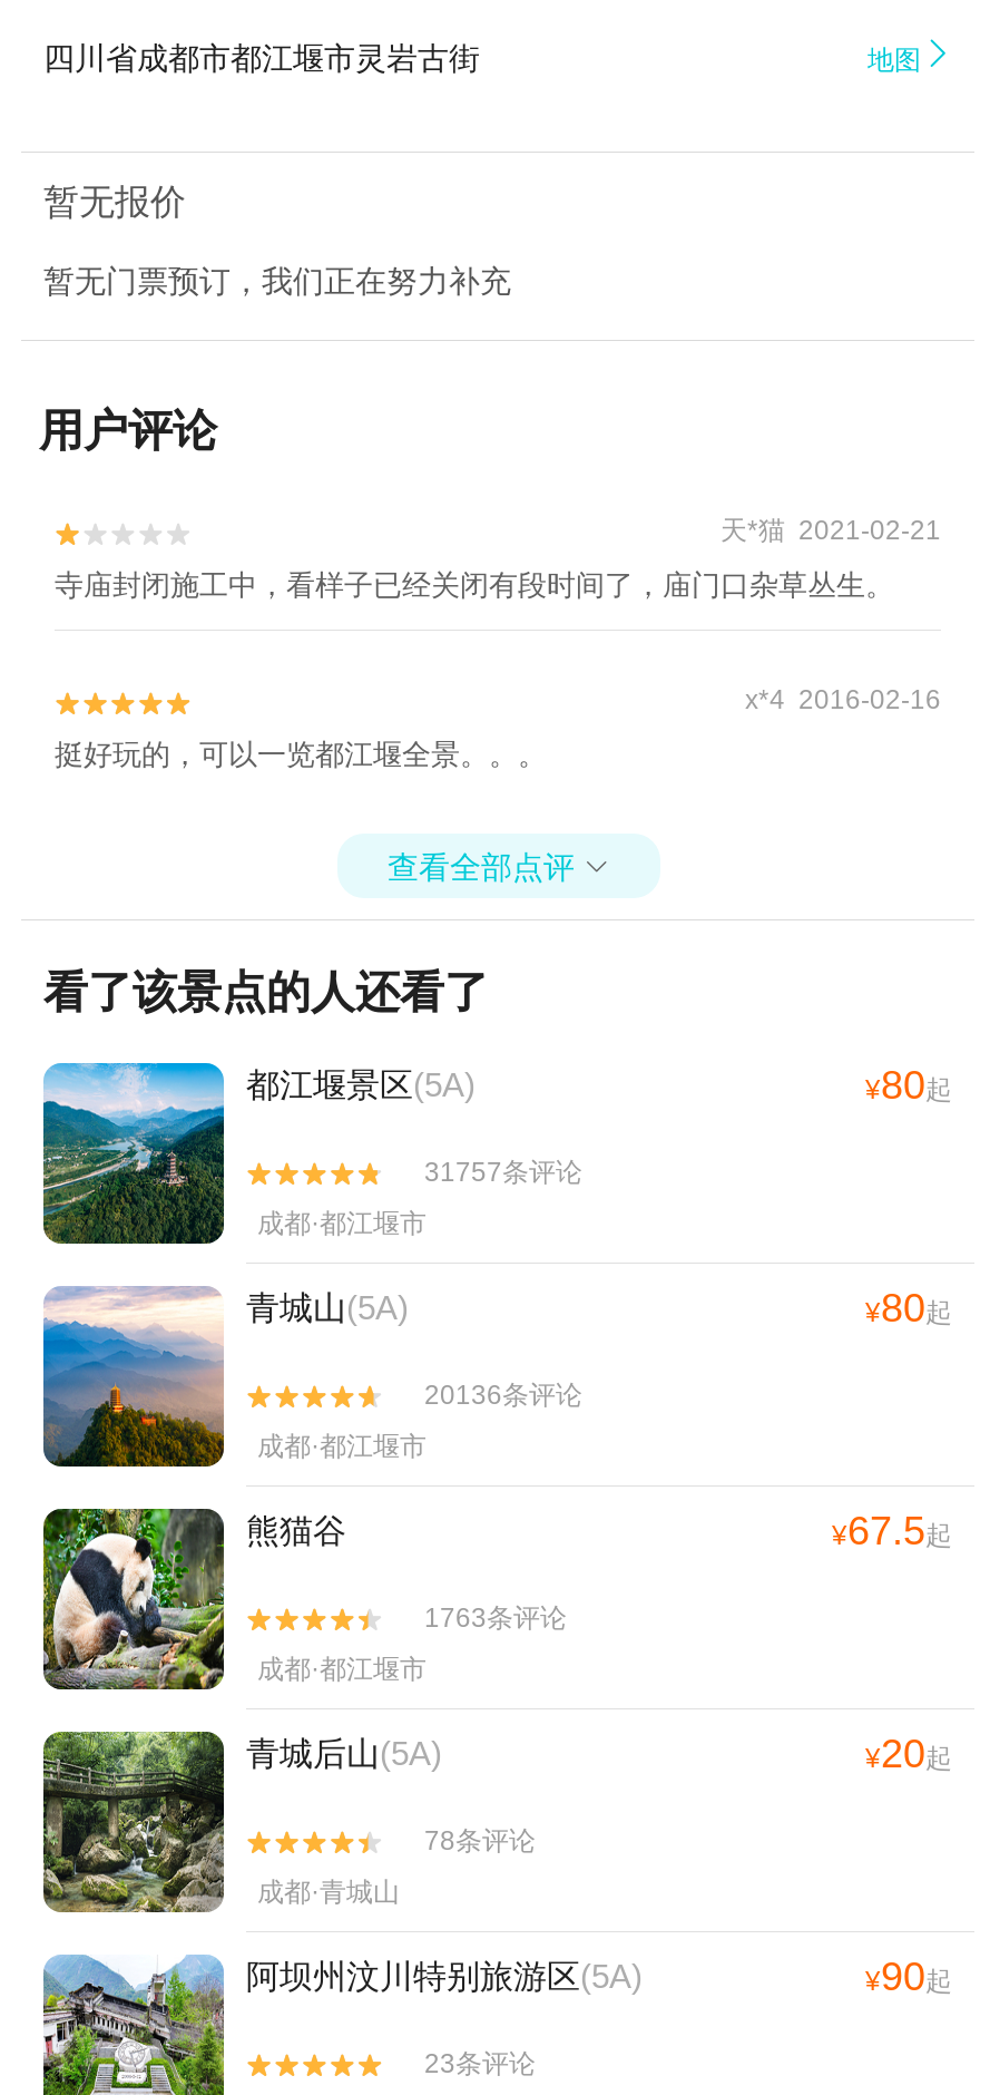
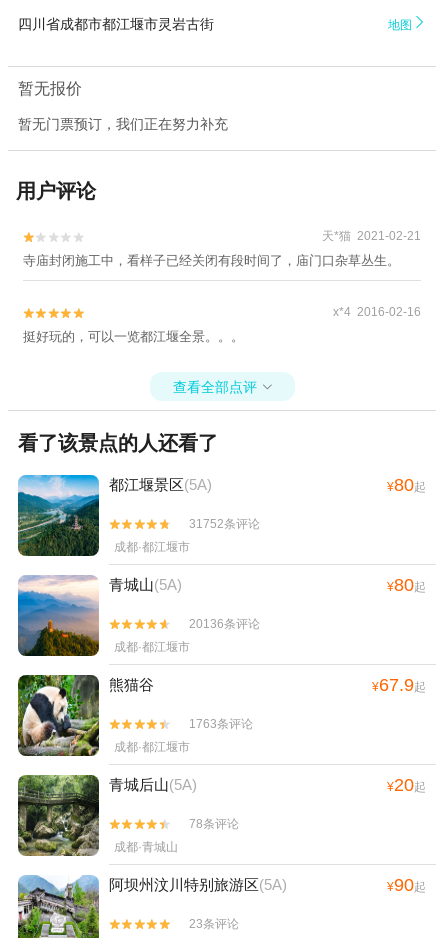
[424,1156,582,1187] 31757条评论 -> [189,517,260,531] 31752条评论
[832,1510,952,1554] ¥67.5起 -> [372,675,426,695] ¥67.9起

